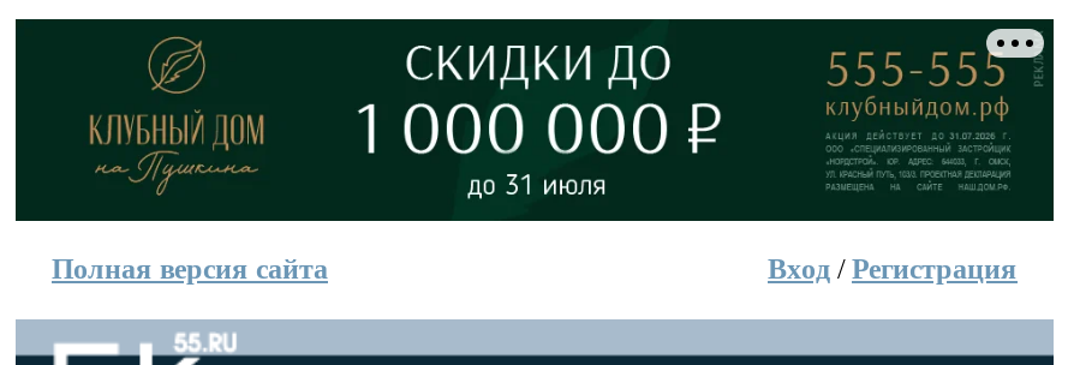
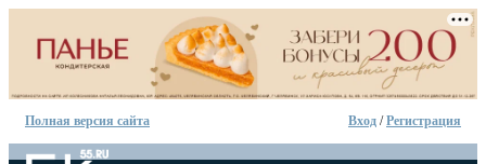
[13,17,1056,223] [image] -> [9,9,477,99] [image]

